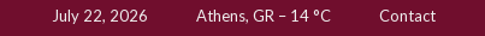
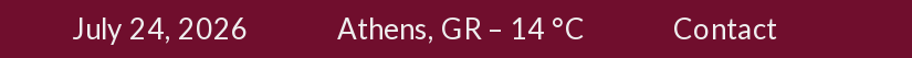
[51,6,147,25] July 22, 2026 -> [72,11,249,46] July 24, 2026

